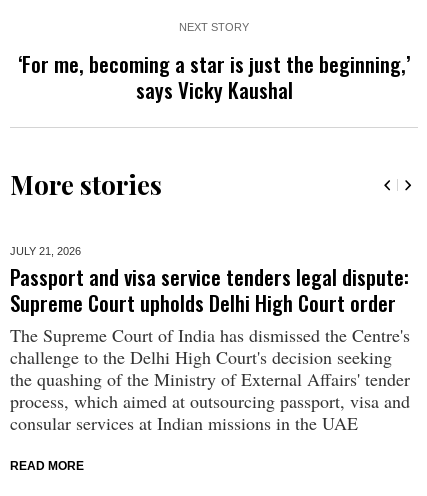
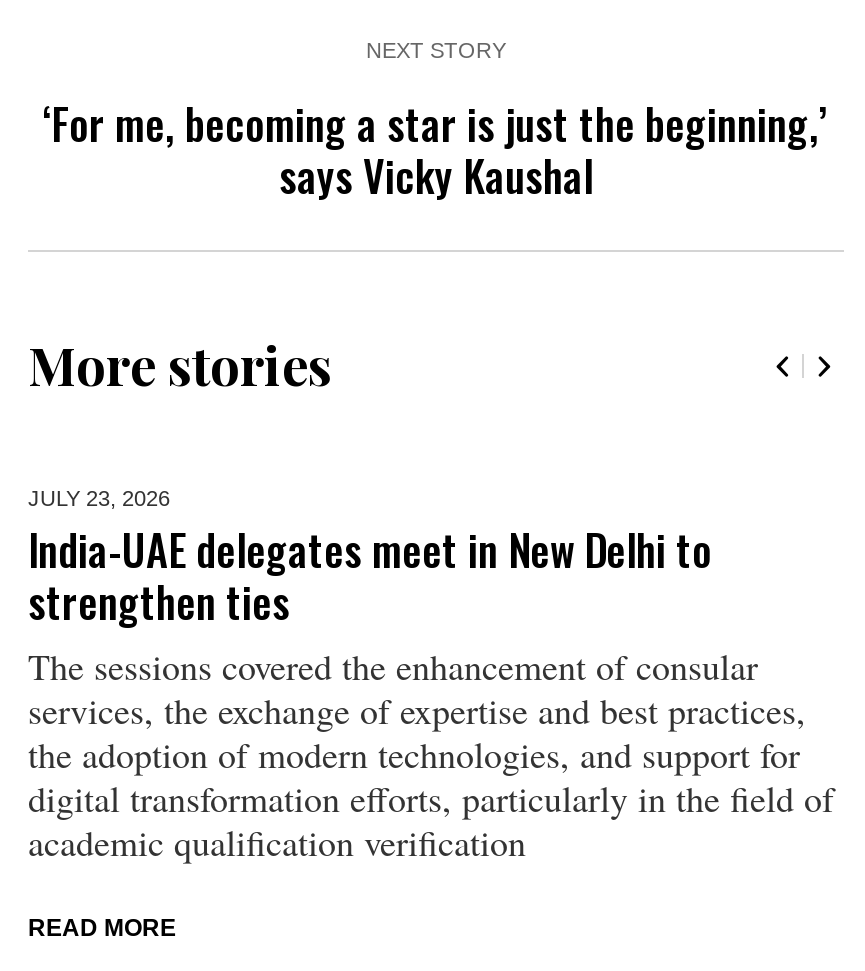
[10,245,410,435] JULY 21, 2026 | Passport and visa service tenders legal dispute: | Supreme Court upholds Delhi High Court order | The Supreme Court of India has dismissed the Centre's | challenge to the Delhi High Court's decision seeking | the quashing of the Ministry of External Affairs' tender | process, which aimed at outsourcing passport, visa and | consular services at Indian missions in the UAE -> [28,486,834,866] JULY 23, 2026 | India-UAE delegates meet in New Delhi to | strengthen ties | The sessions covered the enhancement of consular | services, the exchange of expertise and best practices, | the adoption of modern technologies, and support for | digital transformation efforts, particularly in the field of | academic qualification verification

